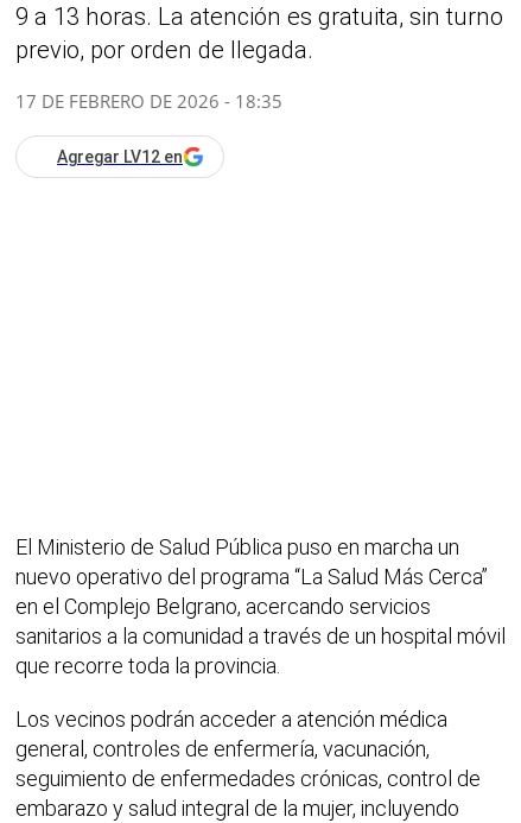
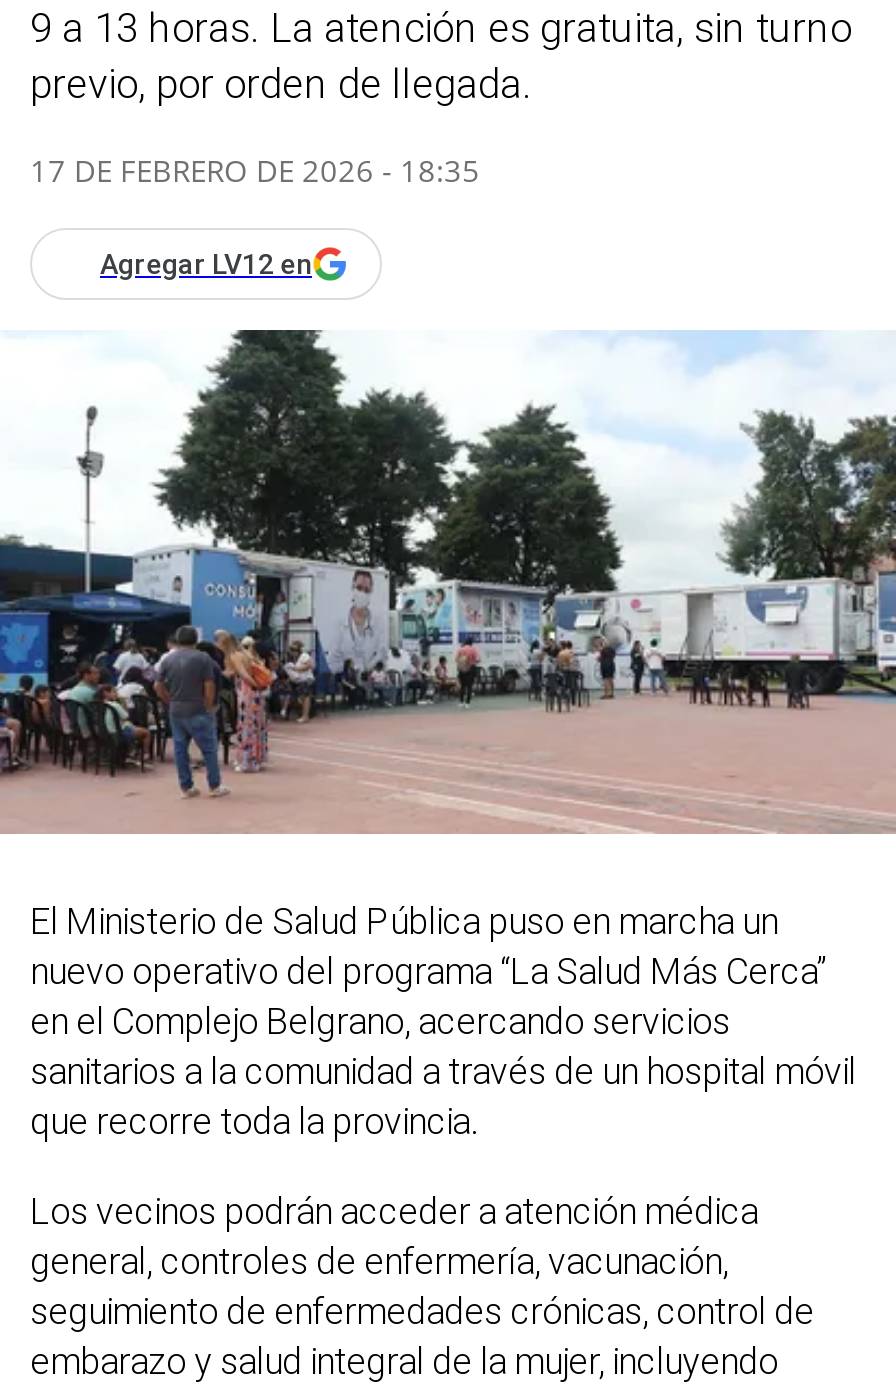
none -> [6,328,890,836] [image]

